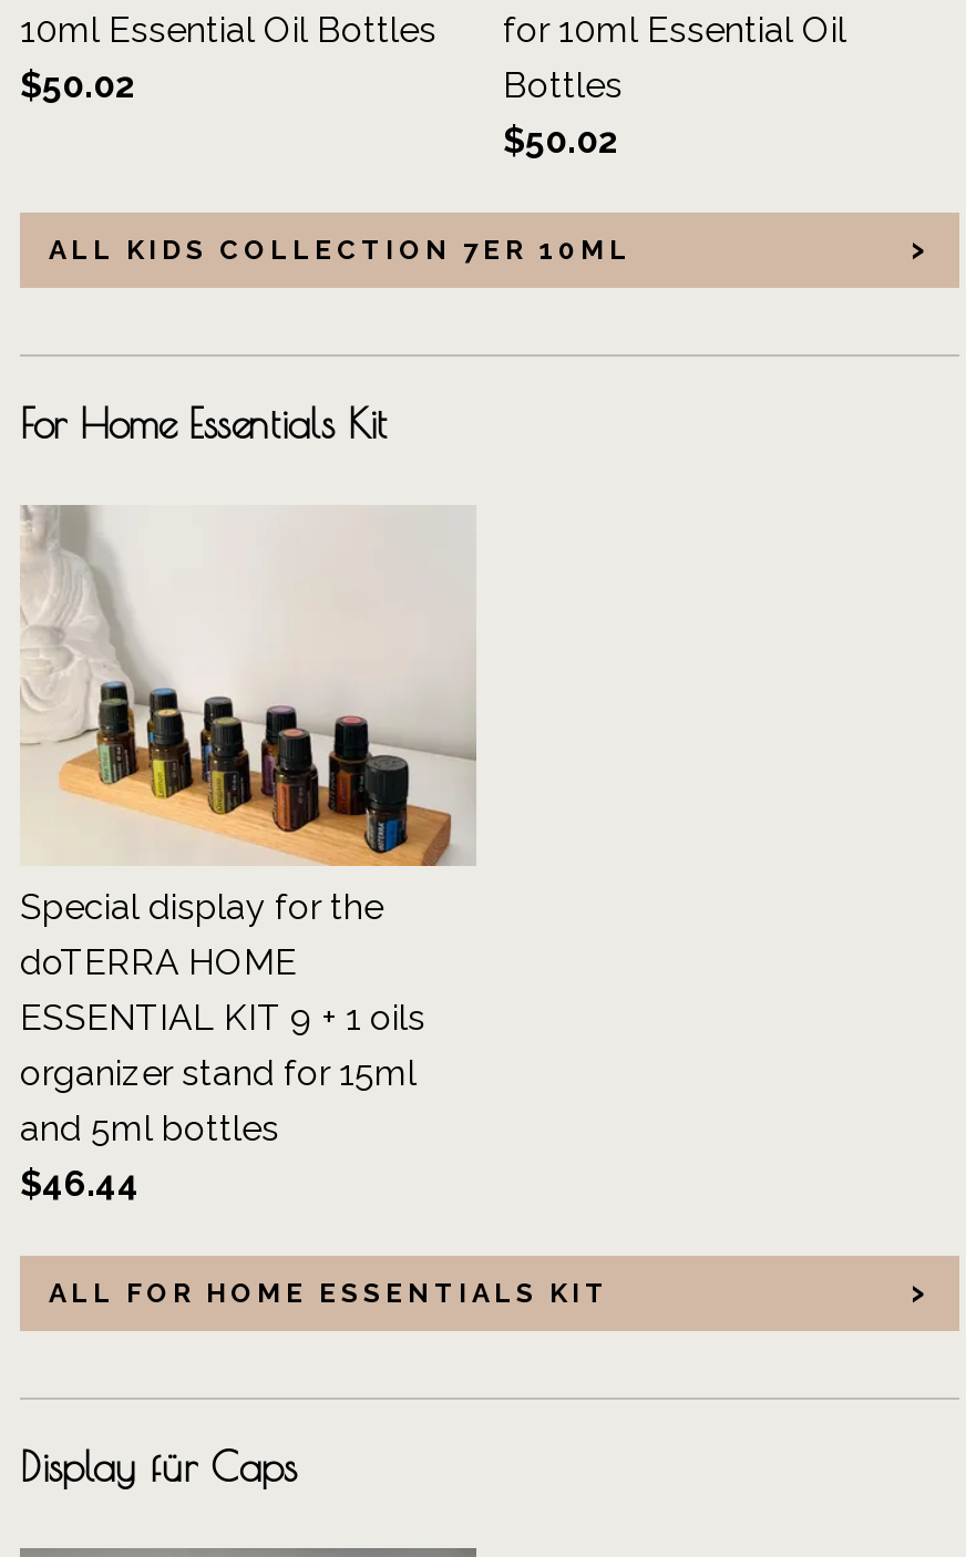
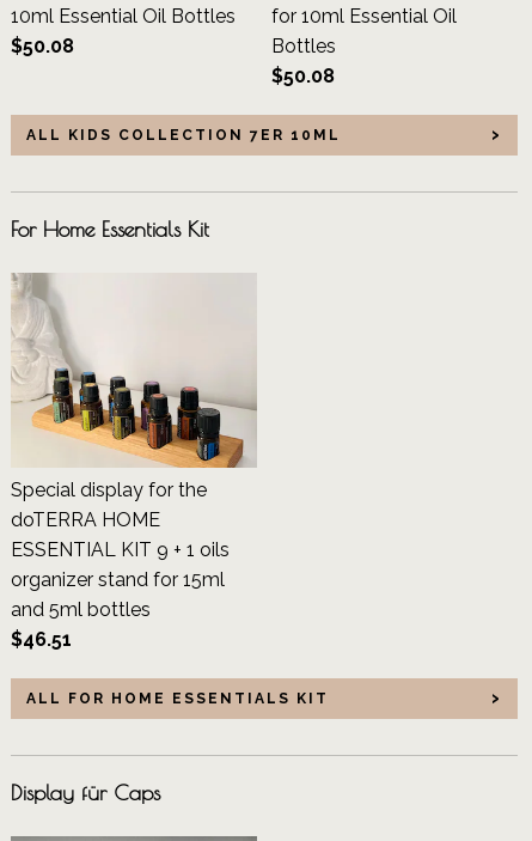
[20,63,135,105] $50.02 -> [11,34,74,57] $50.08
[503,119,618,161] $50.02 -> [271,64,335,87] $50.08
[20,1163,140,1205] $46.44 -> [11,628,72,651] $46.51

